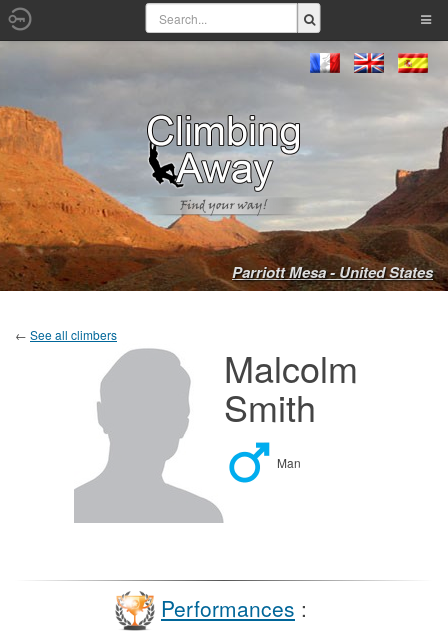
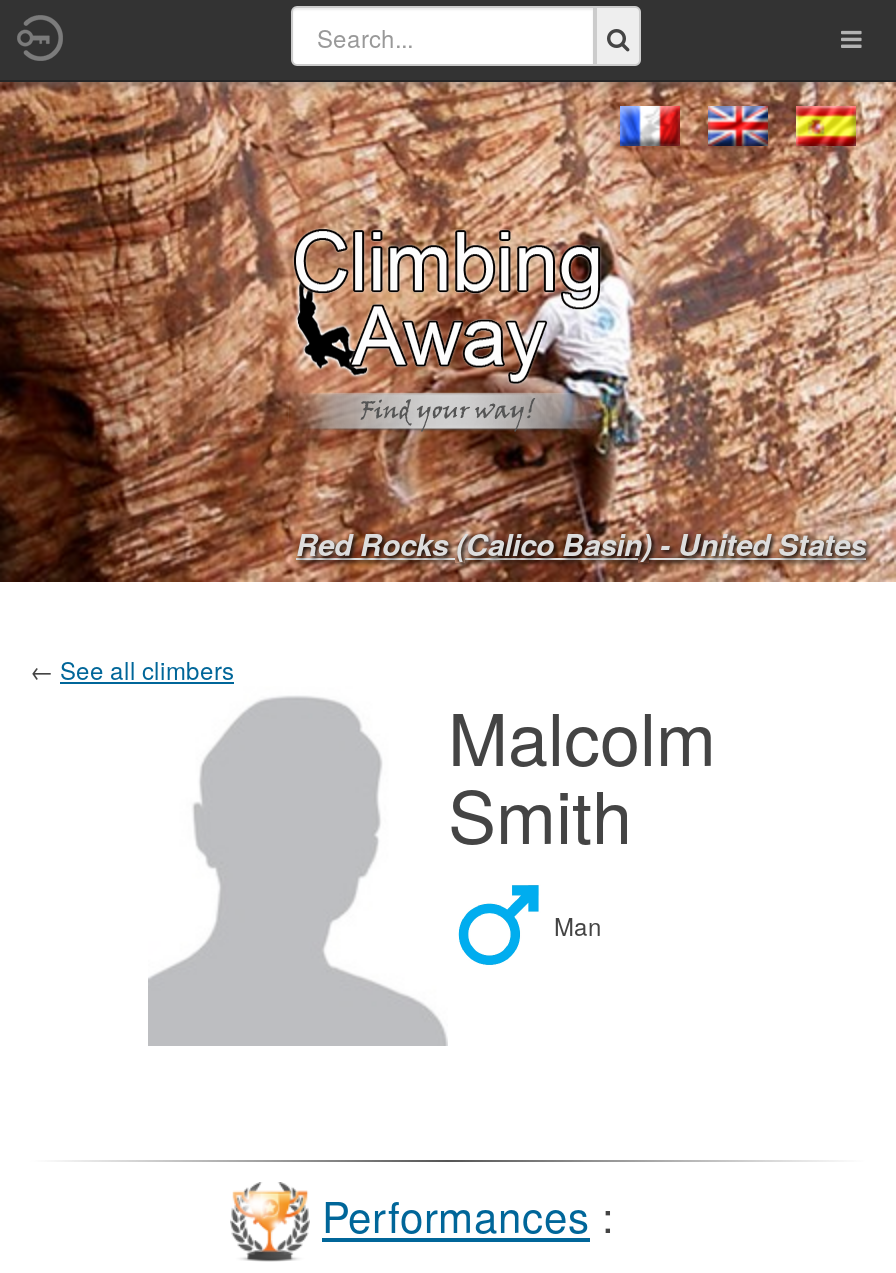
[3,40,445,292] [image] | Parriott Mesa - United States -> [6,82,890,584] [image] | Red Rocks (Calico Basin) - United States

